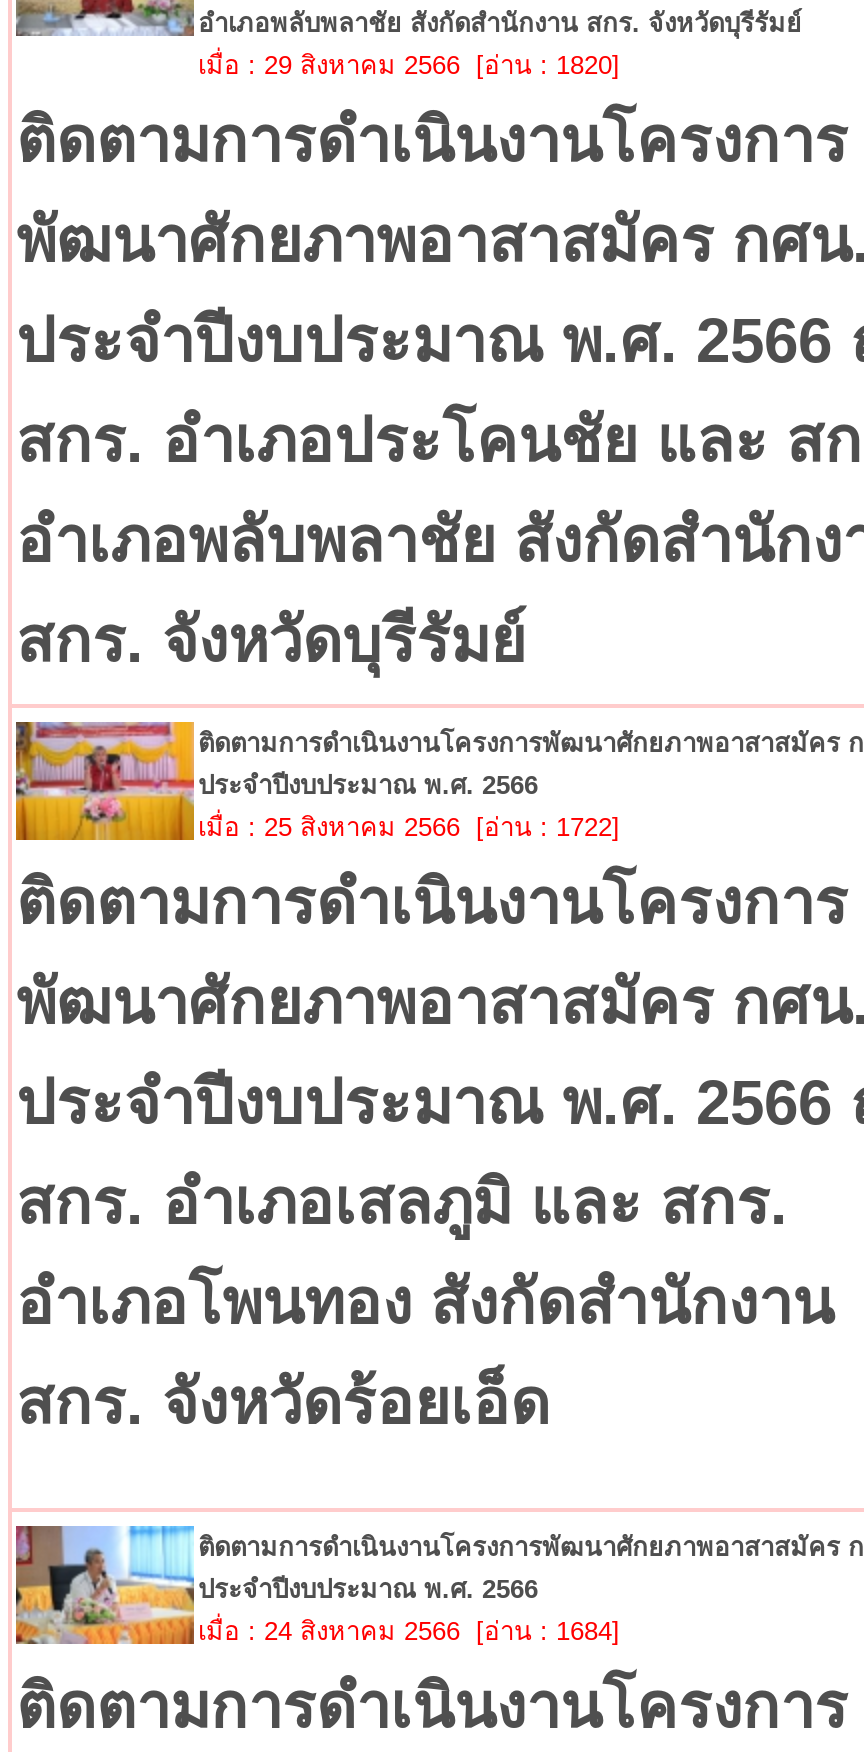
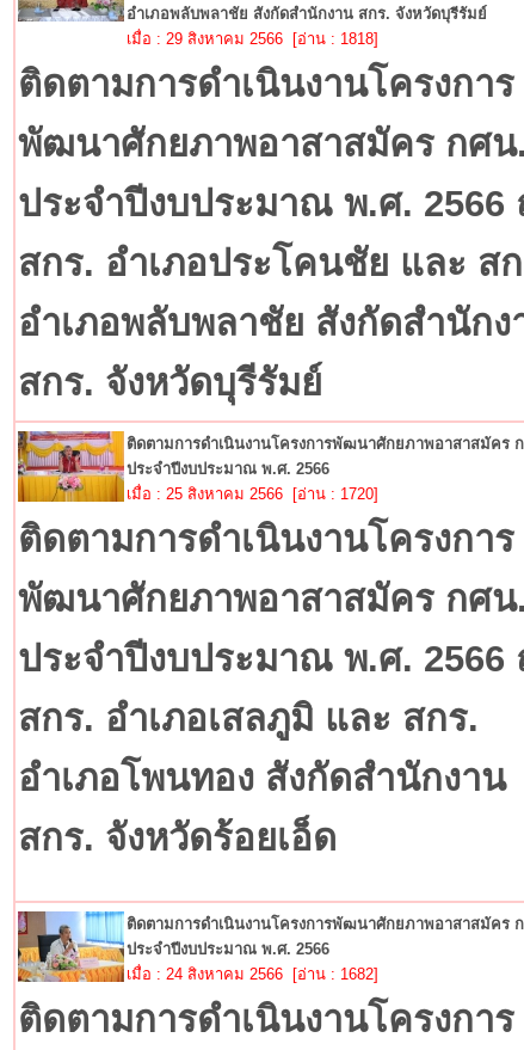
[198,50,620,80] เมื่อ : 29 สิงหาคม 2566 [อ่าน : 1820] -> [127,30,378,48] เมื่อ : 29 สิงหาคม 2566 [อ่าน : 1818]
[198,812,620,842] เมื่อ : 25 สิงหาคม 2566 [อ่าน : 1722] -> [127,485,378,503] เมื่อ : 25 สิงหาคม 2566 [อ่าน : 1720]
[198,1616,620,1646] เมื่อ : 24 สิงหาคม 2566 [อ่าน : 1684] -> [127,965,378,983] เมื่อ : 24 สิงหาคม 2566 [อ่าน : 1682]

